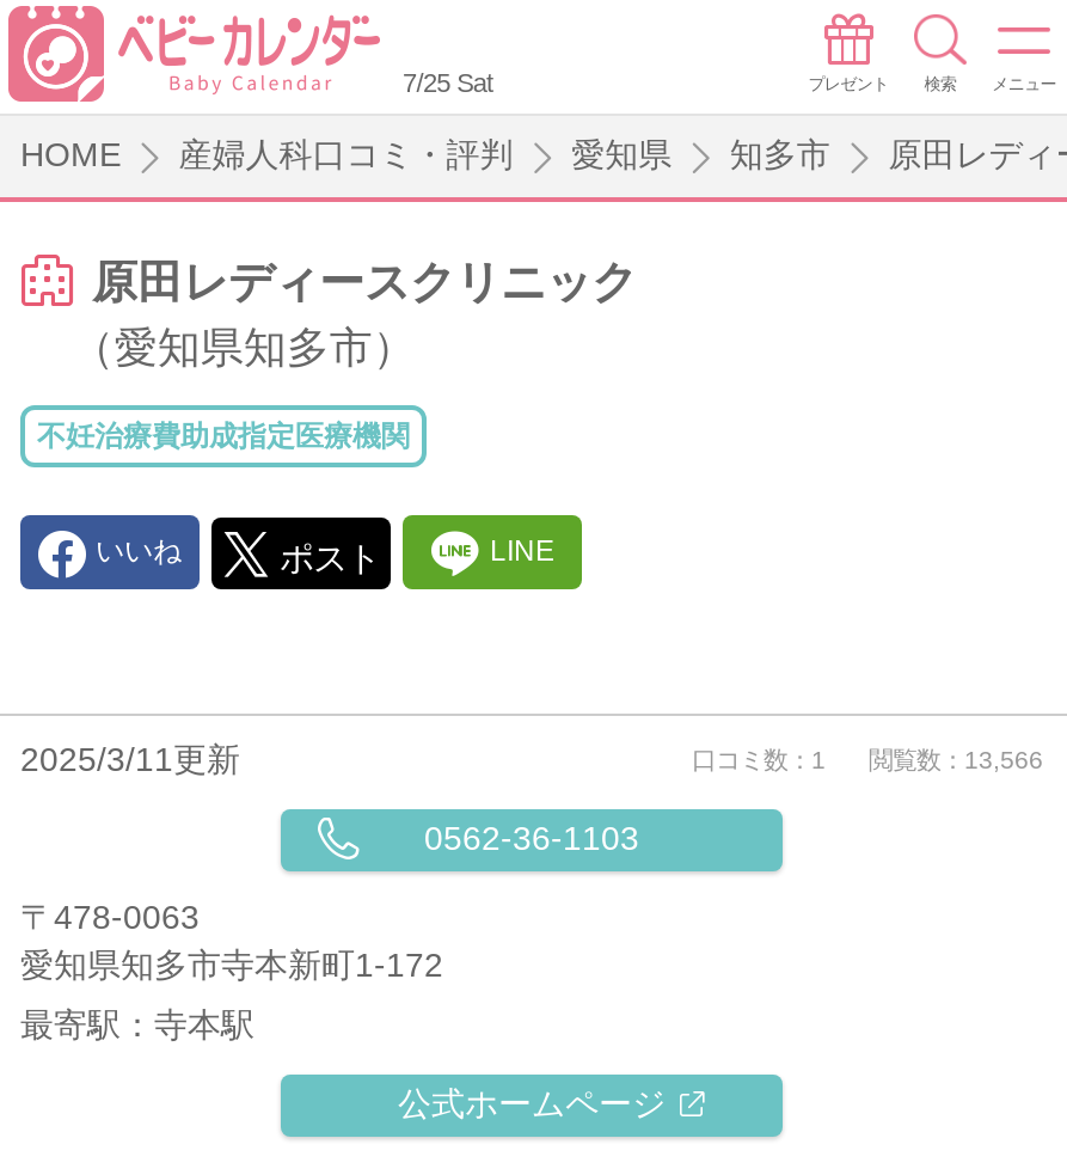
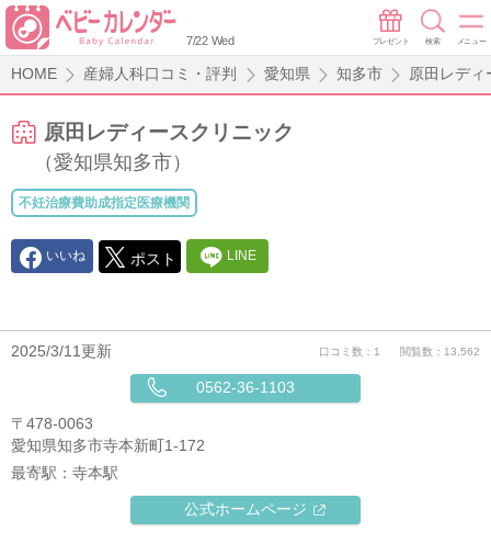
[403,68,493,97] 7/25 Sat -> [186,34,234,47] 7/22 Wed
[692,747,1043,773] 口コミ数：1 閲覧数：13,566 -> [319,345,480,357] 口コミ数：1 閲覧数：13,562

